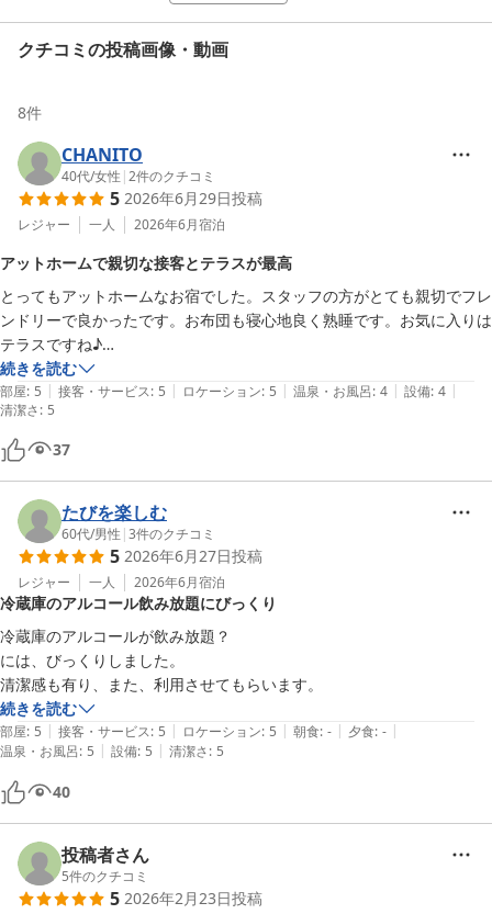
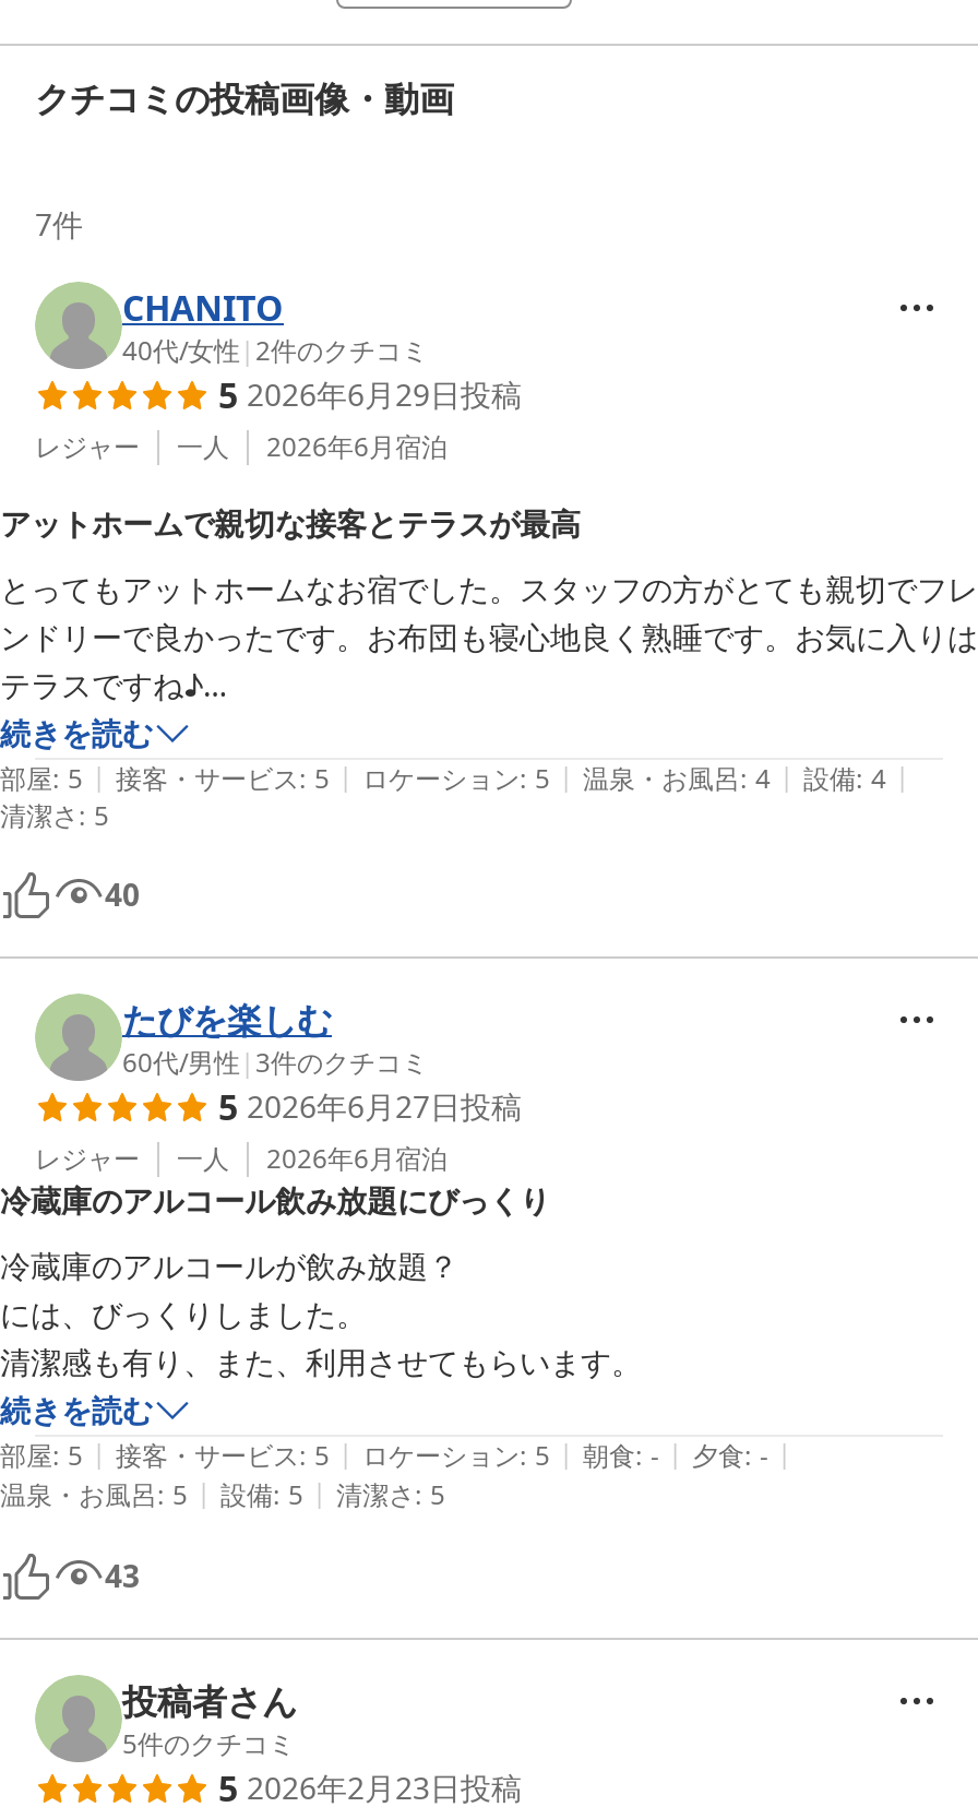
[18,102,42,123] 8件 -> [35,203,83,245] 7件
[53,439,70,460] 37 -> [105,873,140,915] 40
[53,781,70,802] 40 -> [105,1555,140,1596] 43

